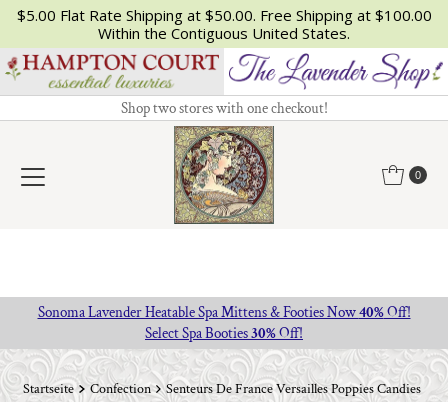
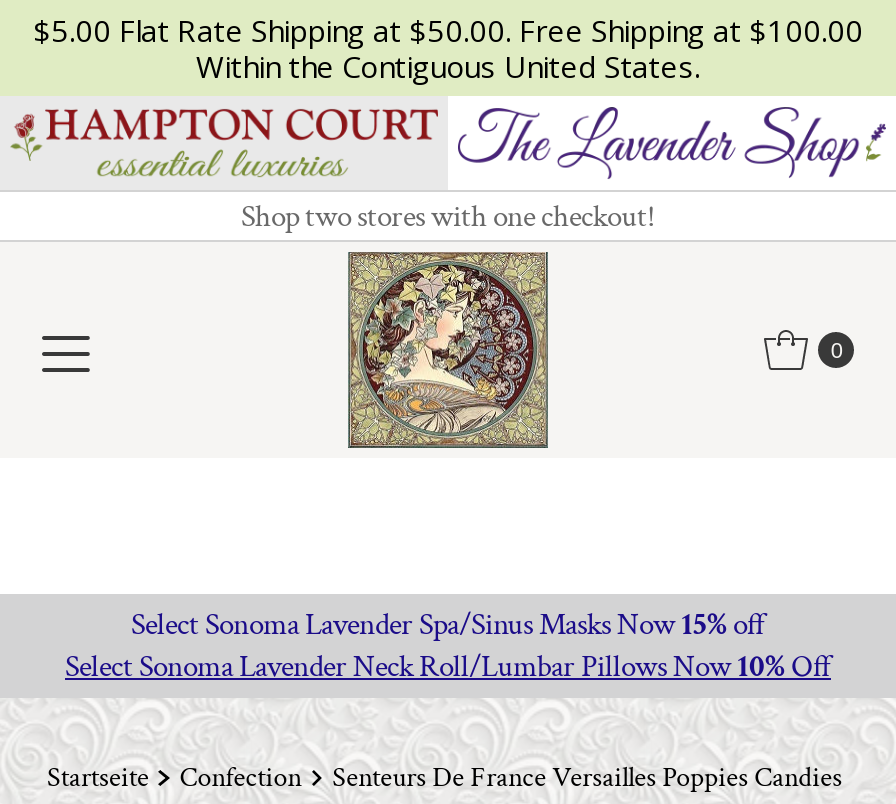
[37,302,410,343] Sonoma Lavender Heatable Spa Mittens & Footies Now40% Off! | Select Spa Booties30% Off! -> [65,604,831,686] Select Sonoma Lavender Spa/Sinus Masks Now15% off | Select Sonoma Lavender Neck Roll/Lumbar Pillows Now10% Off

